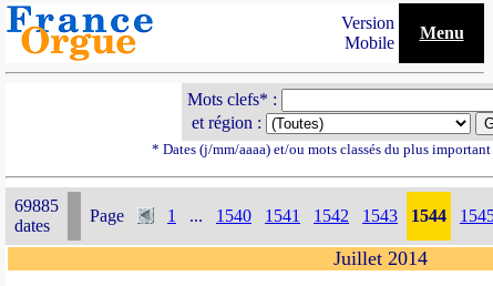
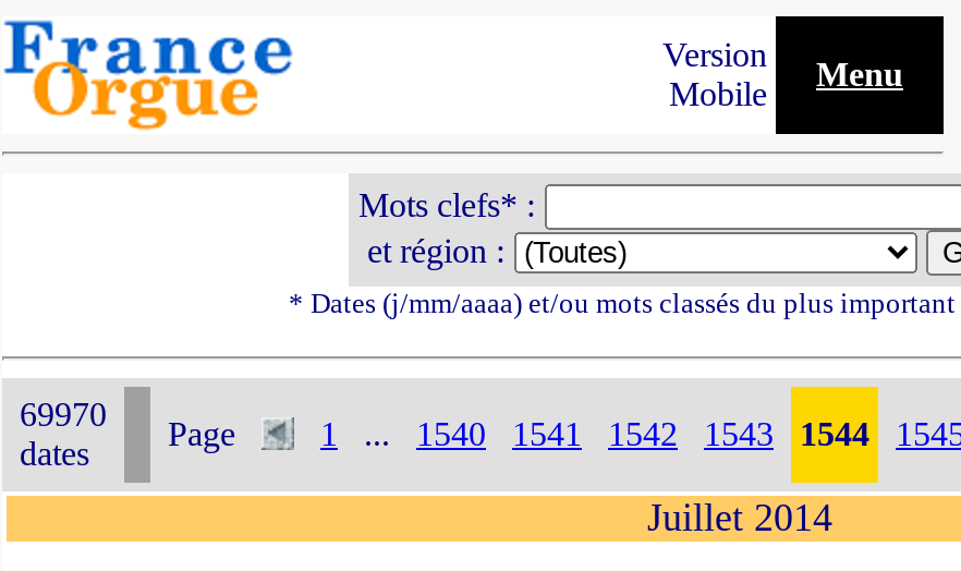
[14,196,59,215] 69885 -> [20,396,107,433] 69970

